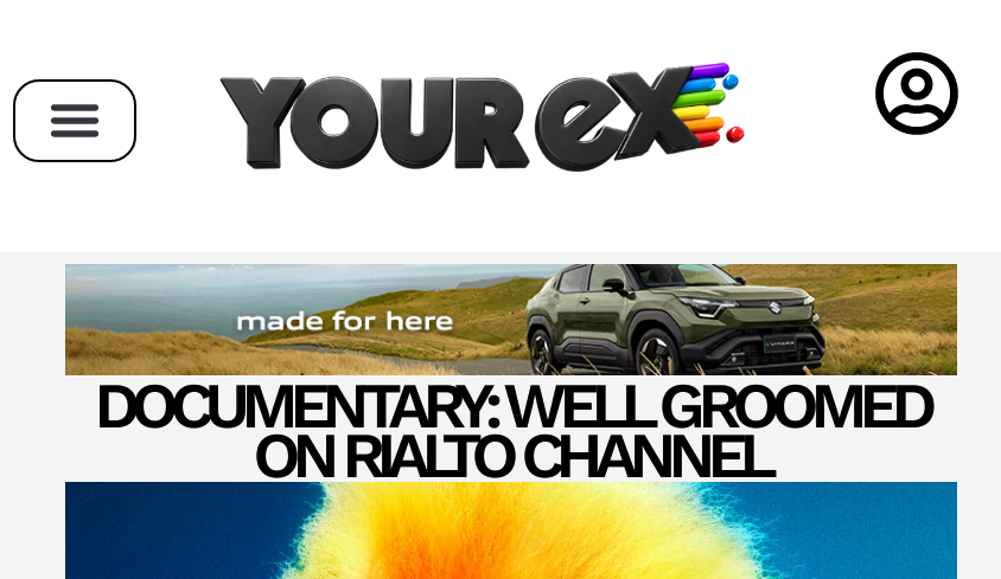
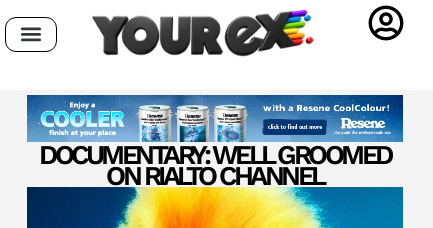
[63,262,959,378] [image] -> [26,94,404,143] [image]

